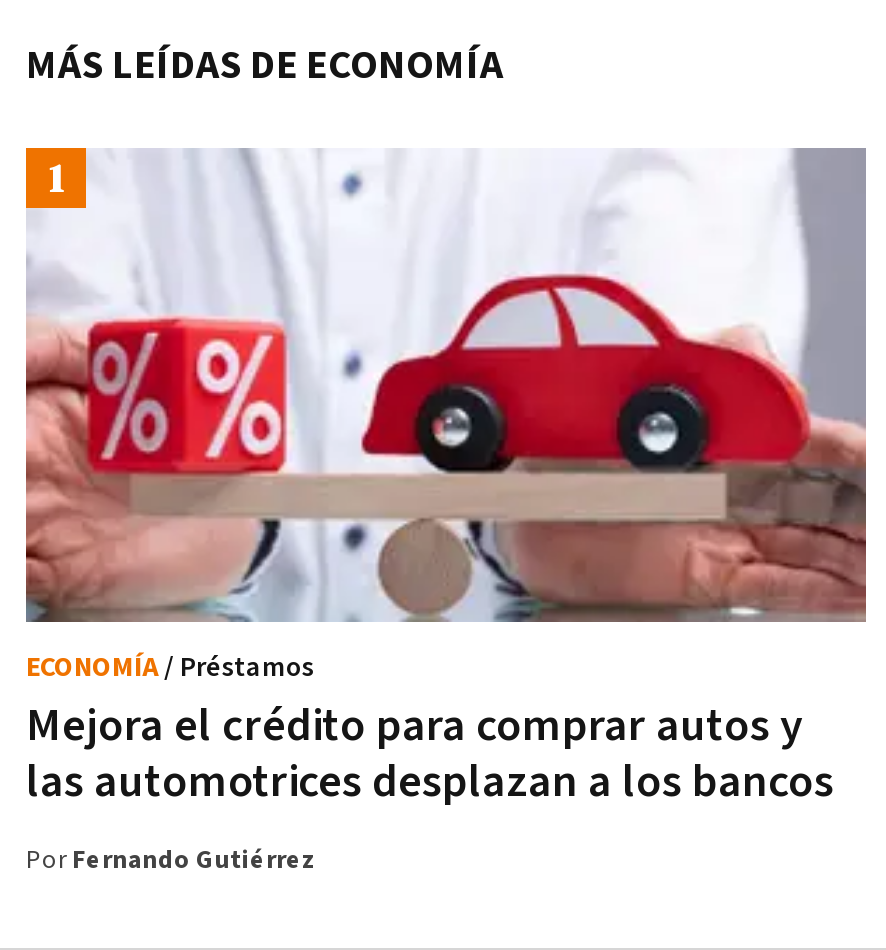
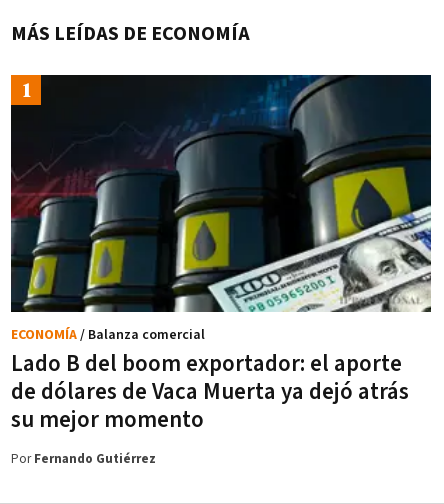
[24,148,866,685] [image] | ECONOMÍA / Préstamos -> [10,74,431,344] [image] | ECONOMÍA / Balanza comercial
[26,695,834,811] Mejora el crédito para comprar autos y | las automotrices desplazan a los bancos -> [11,349,409,435] Lado B del boom exportador: el aporte | de dólares de Vaca Muerta ya dejó atrás | su mejor momento

